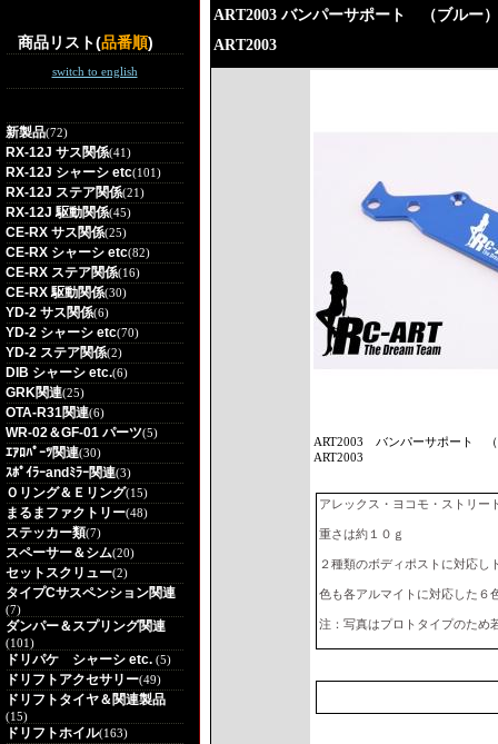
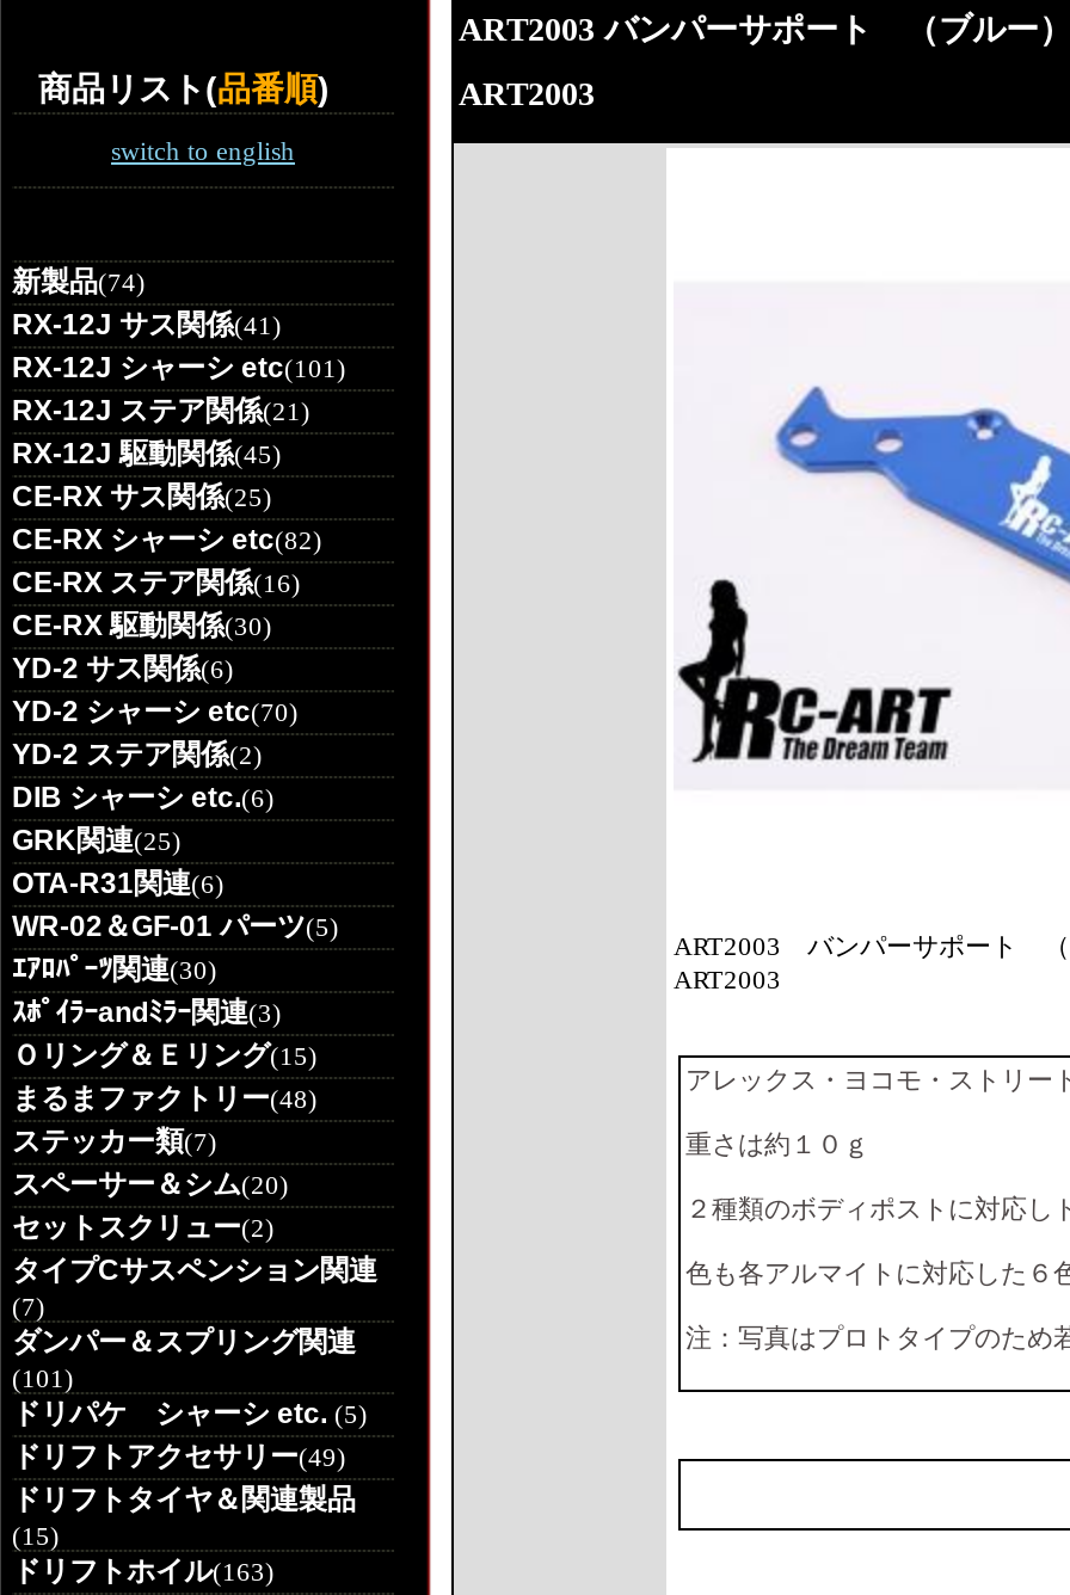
[6,125,68,140] 新製品(72) -> [12,265,146,298] 新製品(74)

